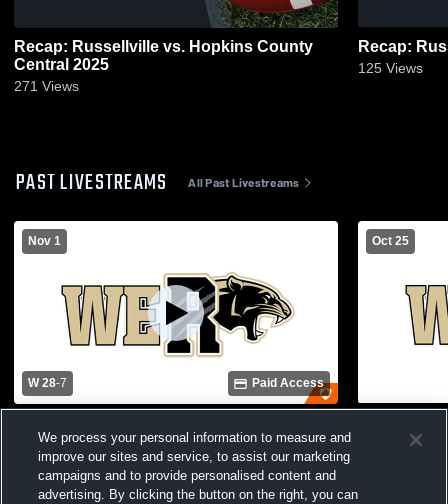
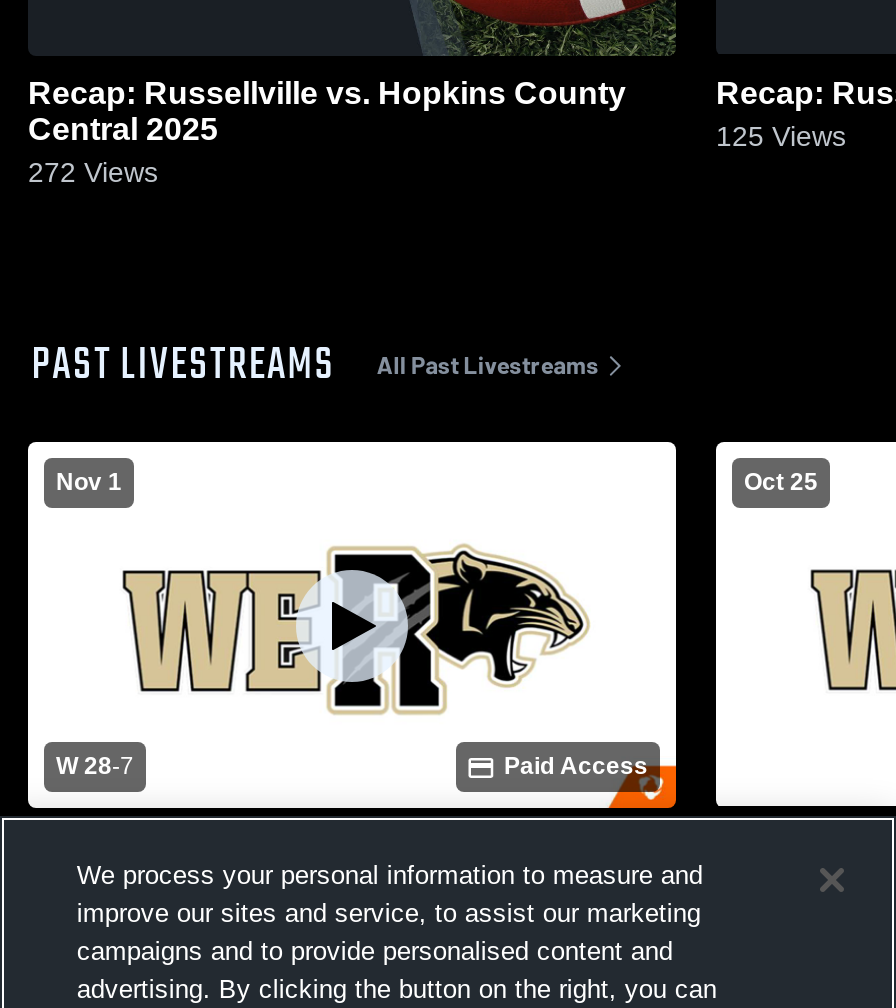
[14,78,79,94] 271 Views -> [28,155,158,187] 272 Views

